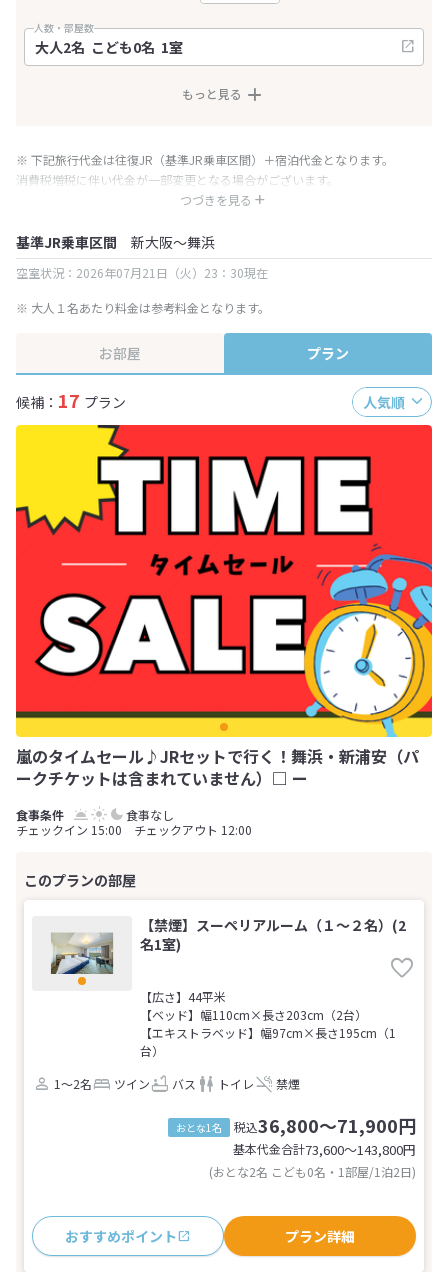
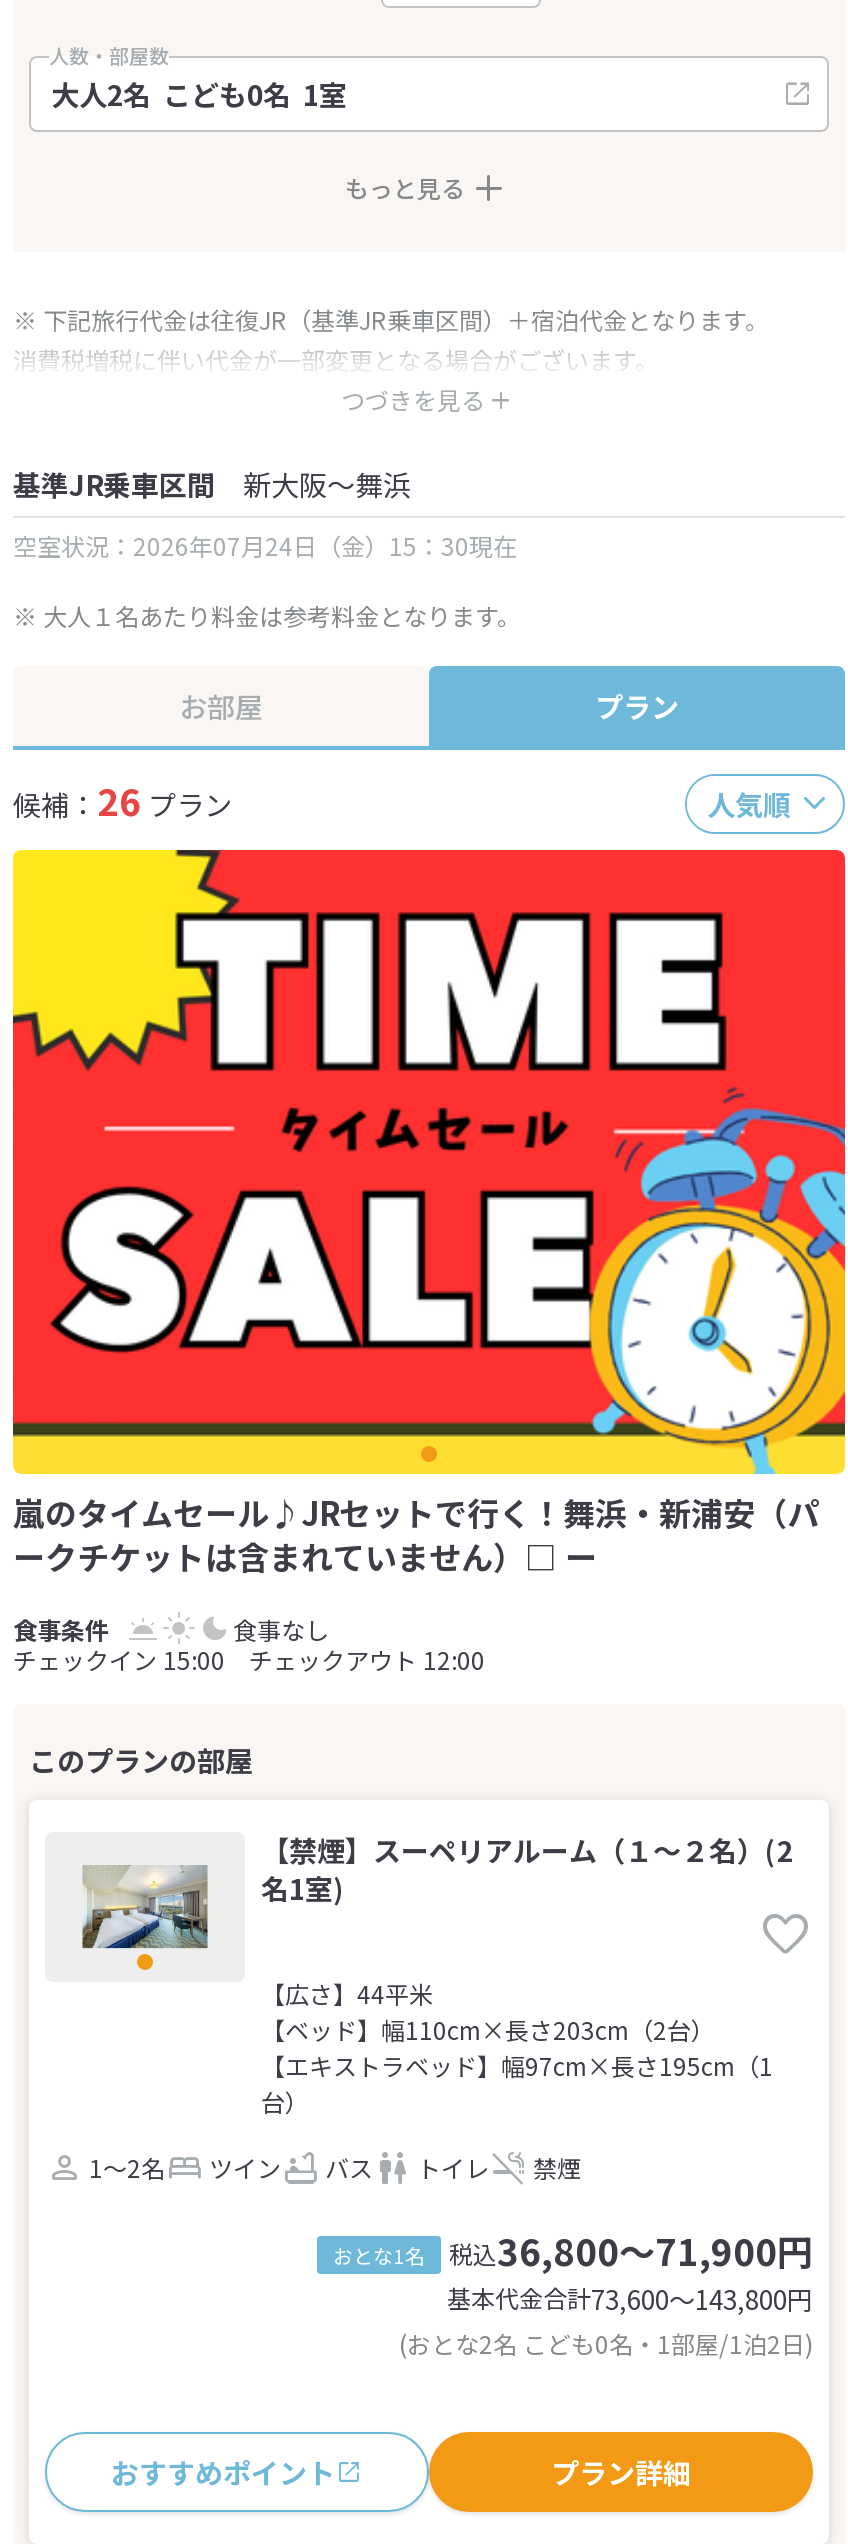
[16,264,268,281] 空室状況：2026年07月21日（火）23：30現在 -> [13,528,517,562] 空室状況：2026年07月24日（金）15：30現在
[16,387,126,413] 候補：17 プラン -> [13,774,232,826] 候補：26 プラン

